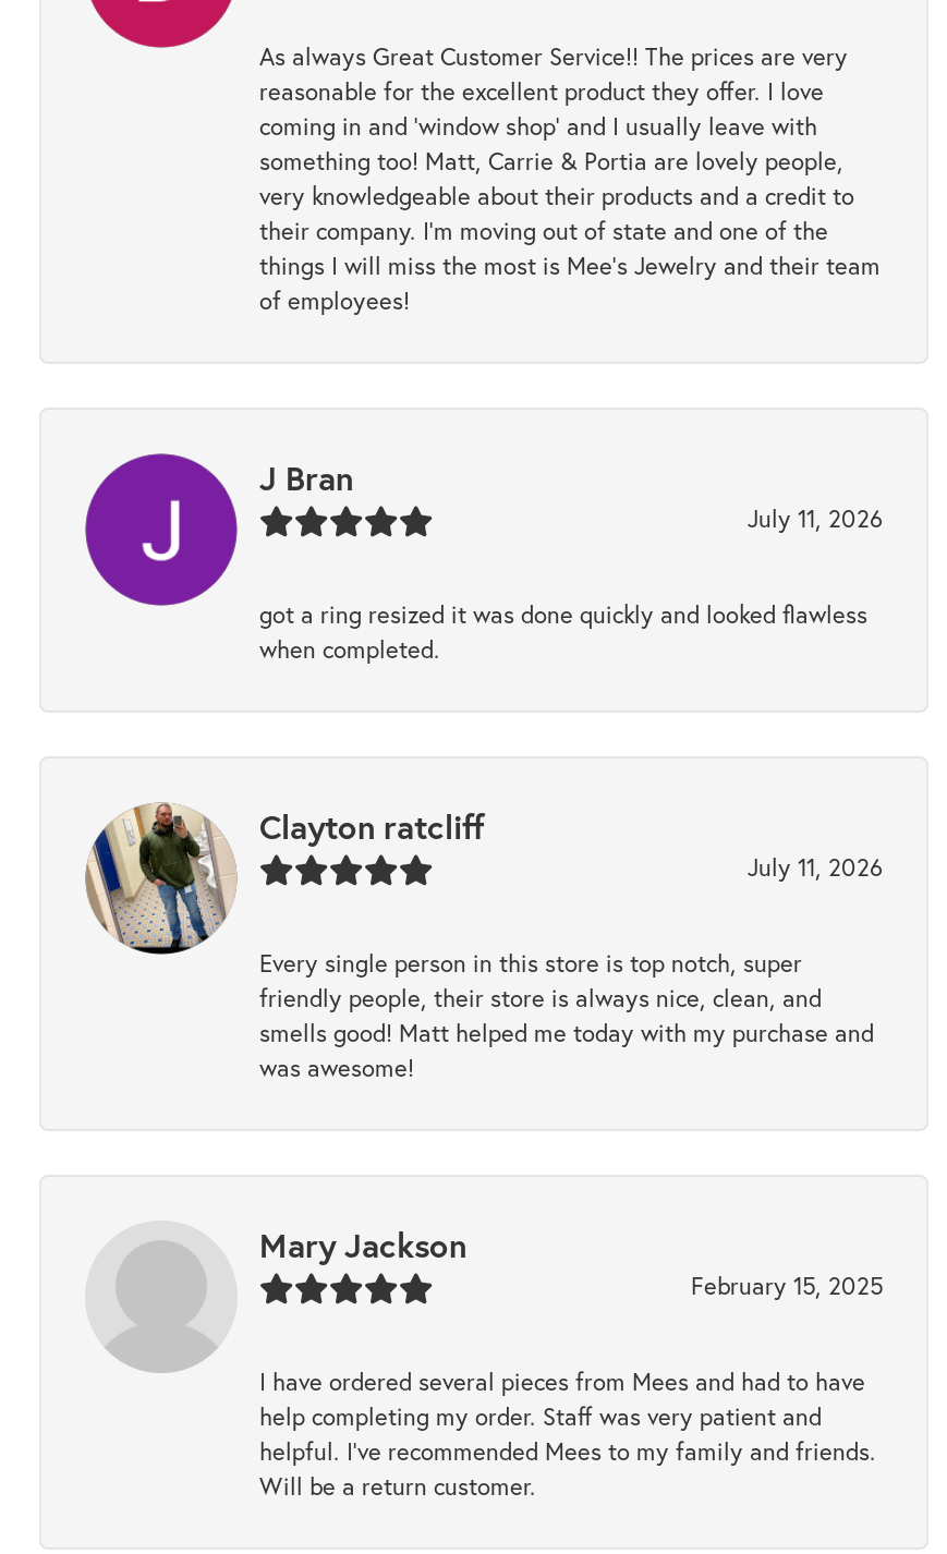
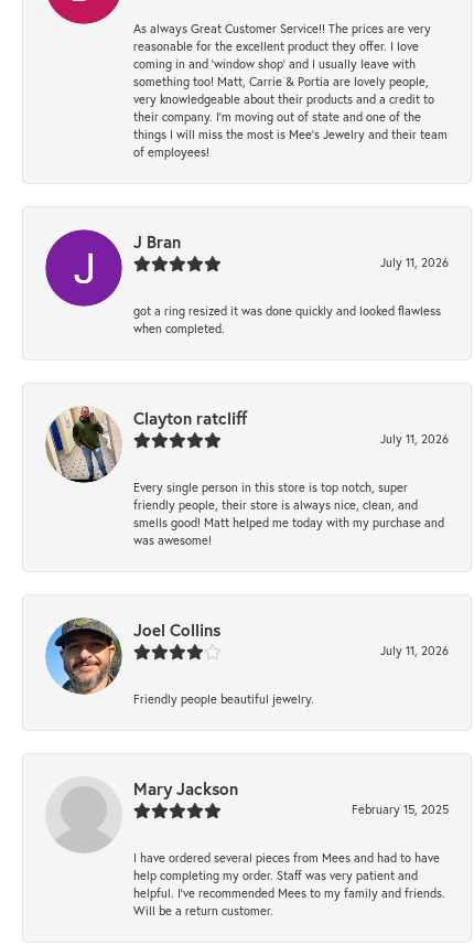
none -> [45,618,449,707] [image] | Joel Collins | July 11, 2026 | Friendly people beautiful jewelry.

